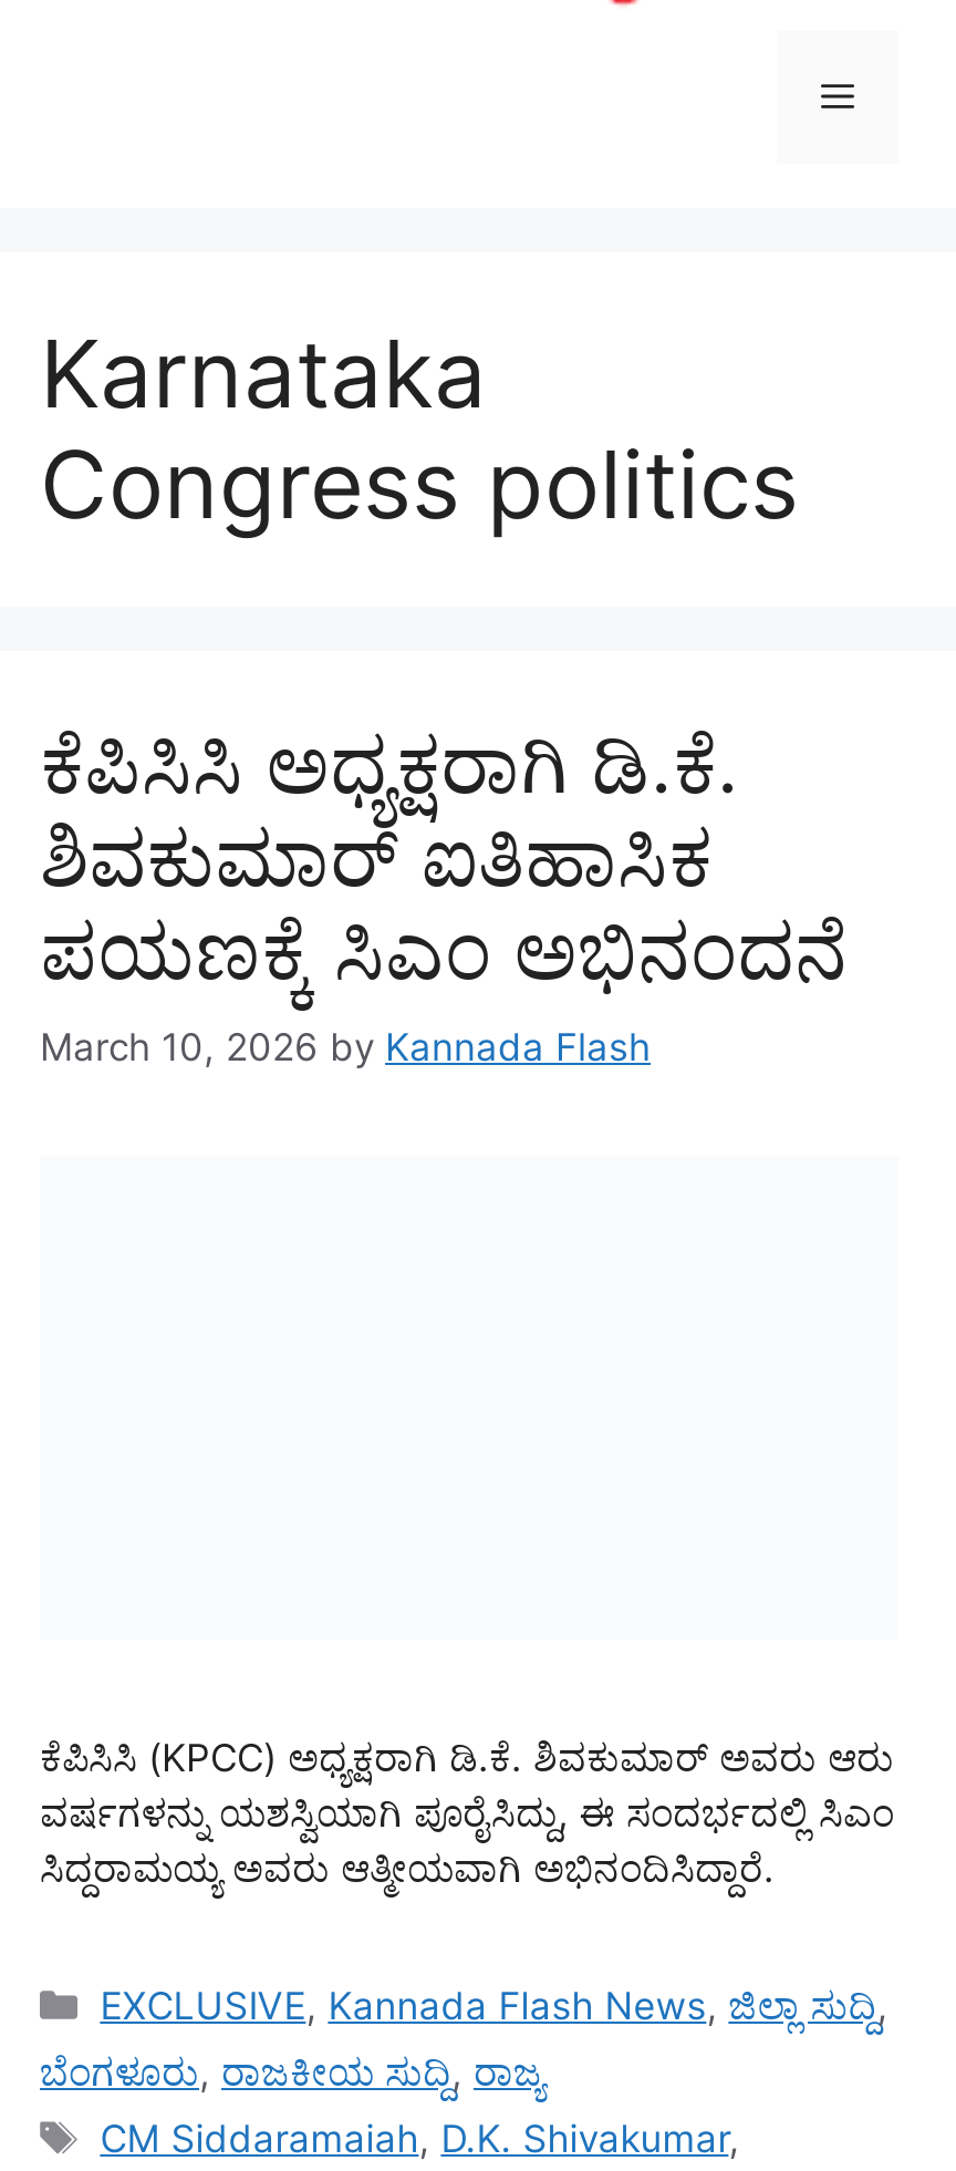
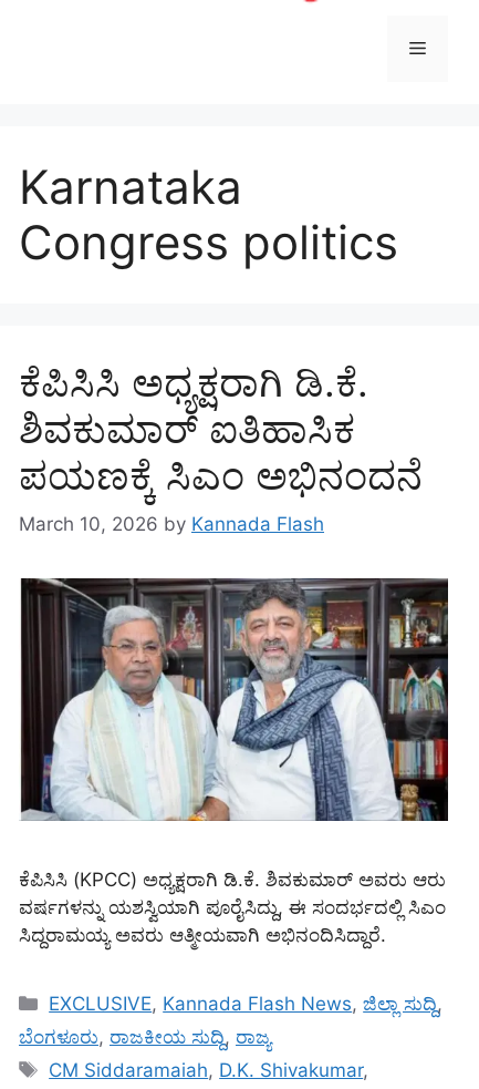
none -> [20,577,449,822] [image]

